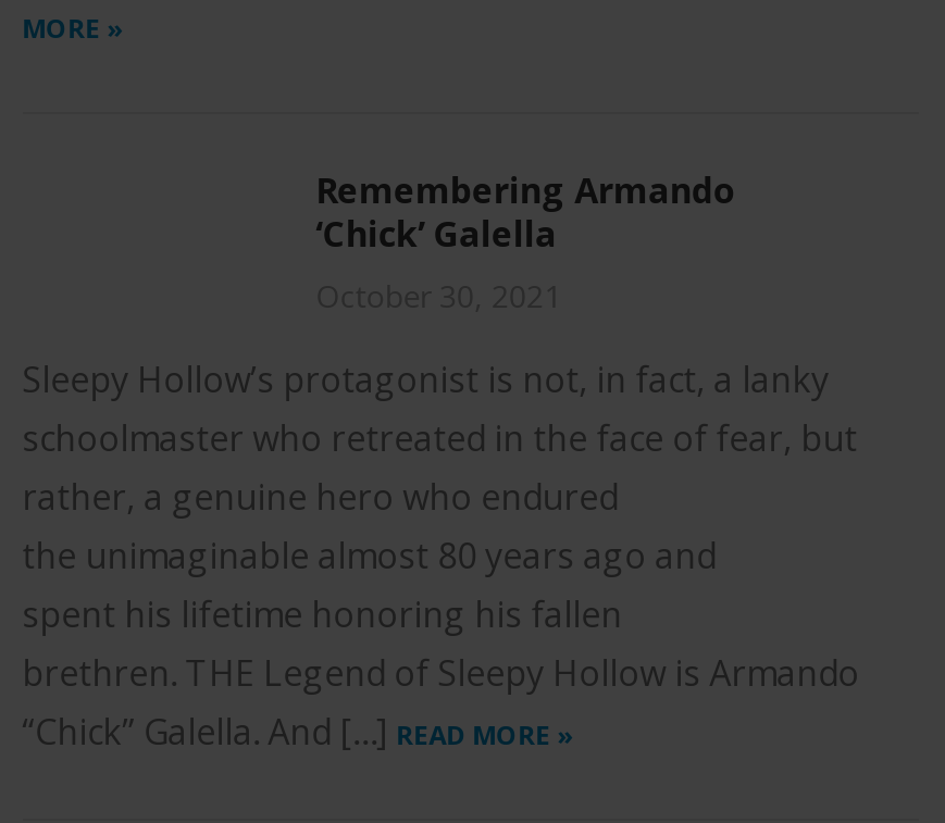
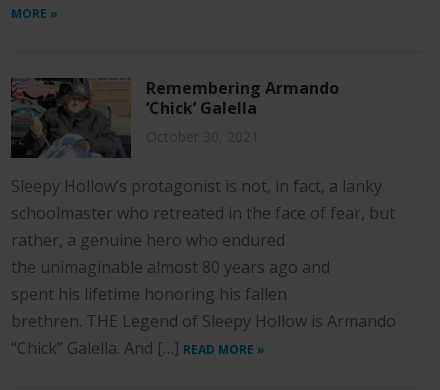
none -> [10,77,132,159] [image]

